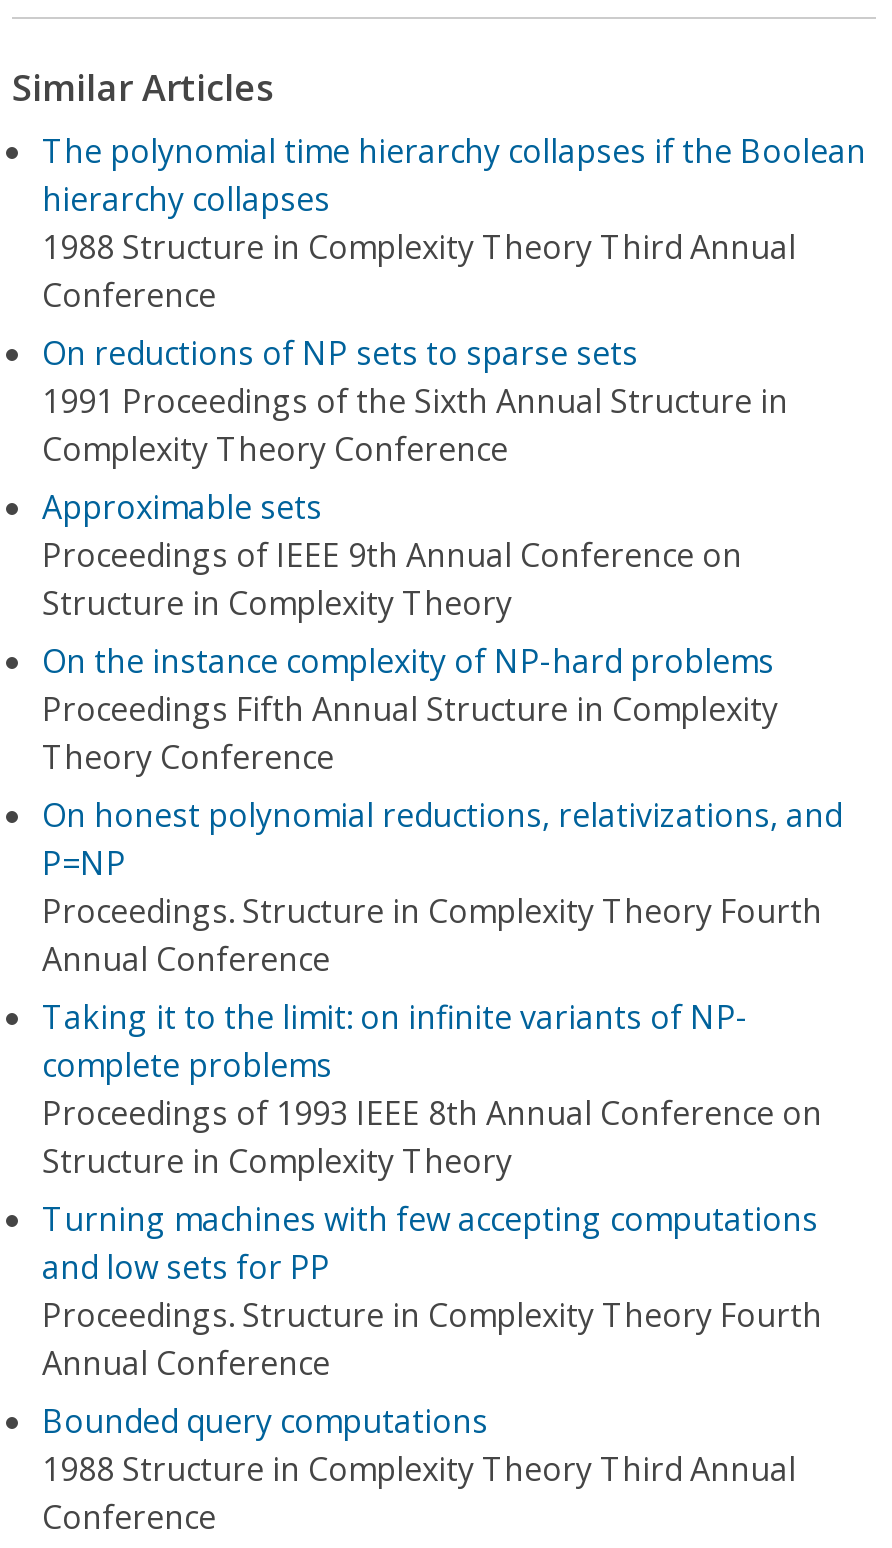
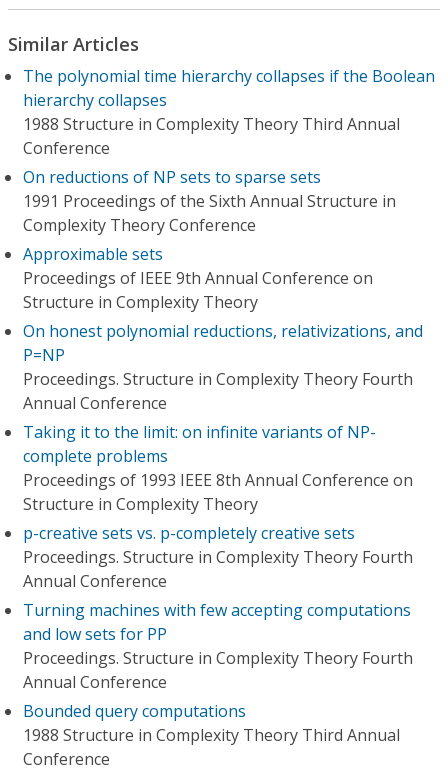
[42,639,778,779] On the instance complexity of NP-hard problems | Proceedings Fifth Annual Structure in Complexity | Theory Conference -> none
moved [42,793,842,1183] -> [23,320,423,515]: On honest polynomial reductions, relativizations, and | P=NP | Proceedings. Structure in Complexity Theory Fourth | Annual Conference | Taking it to the limit: on infinite variants of NP- | complete problems | Proceedings of 1993 IEEE 8th Annual Conference on | Structure in Complexity Theory
none -> [23,522,413,592] p-creative sets vs. p-completely creative sets | Proceedings. Structure in Complexity Theory Fourth | Annual Conference

